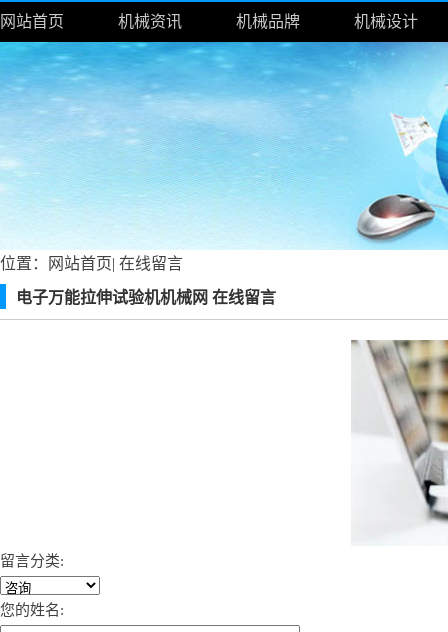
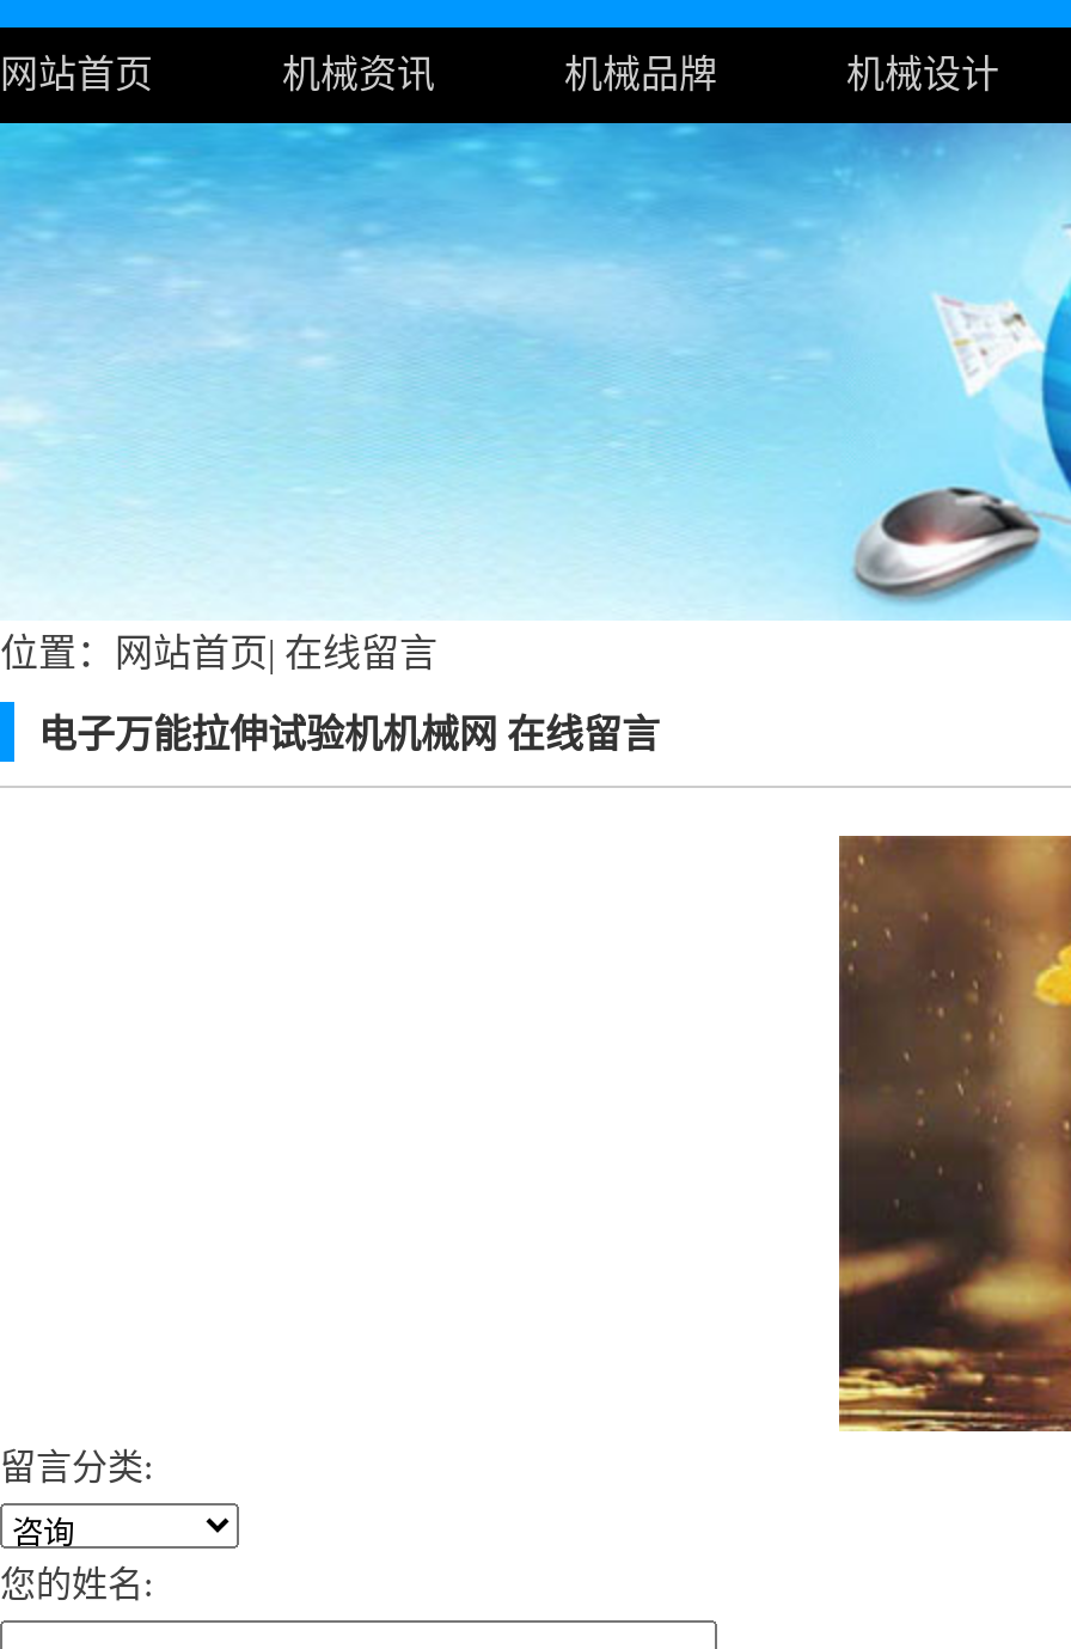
[351,340,445,546] [image] -> [837,833,1064,1434] [image]

